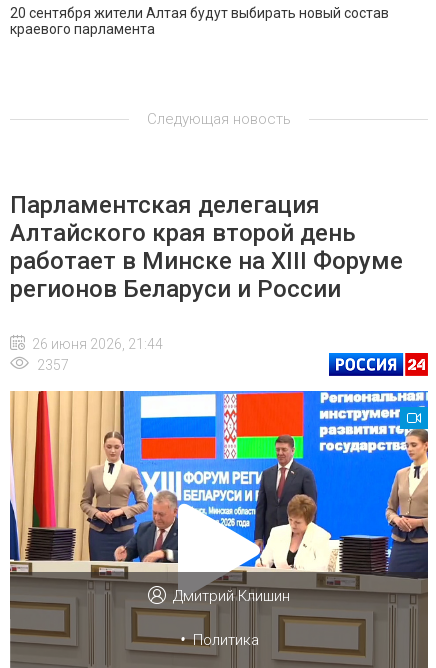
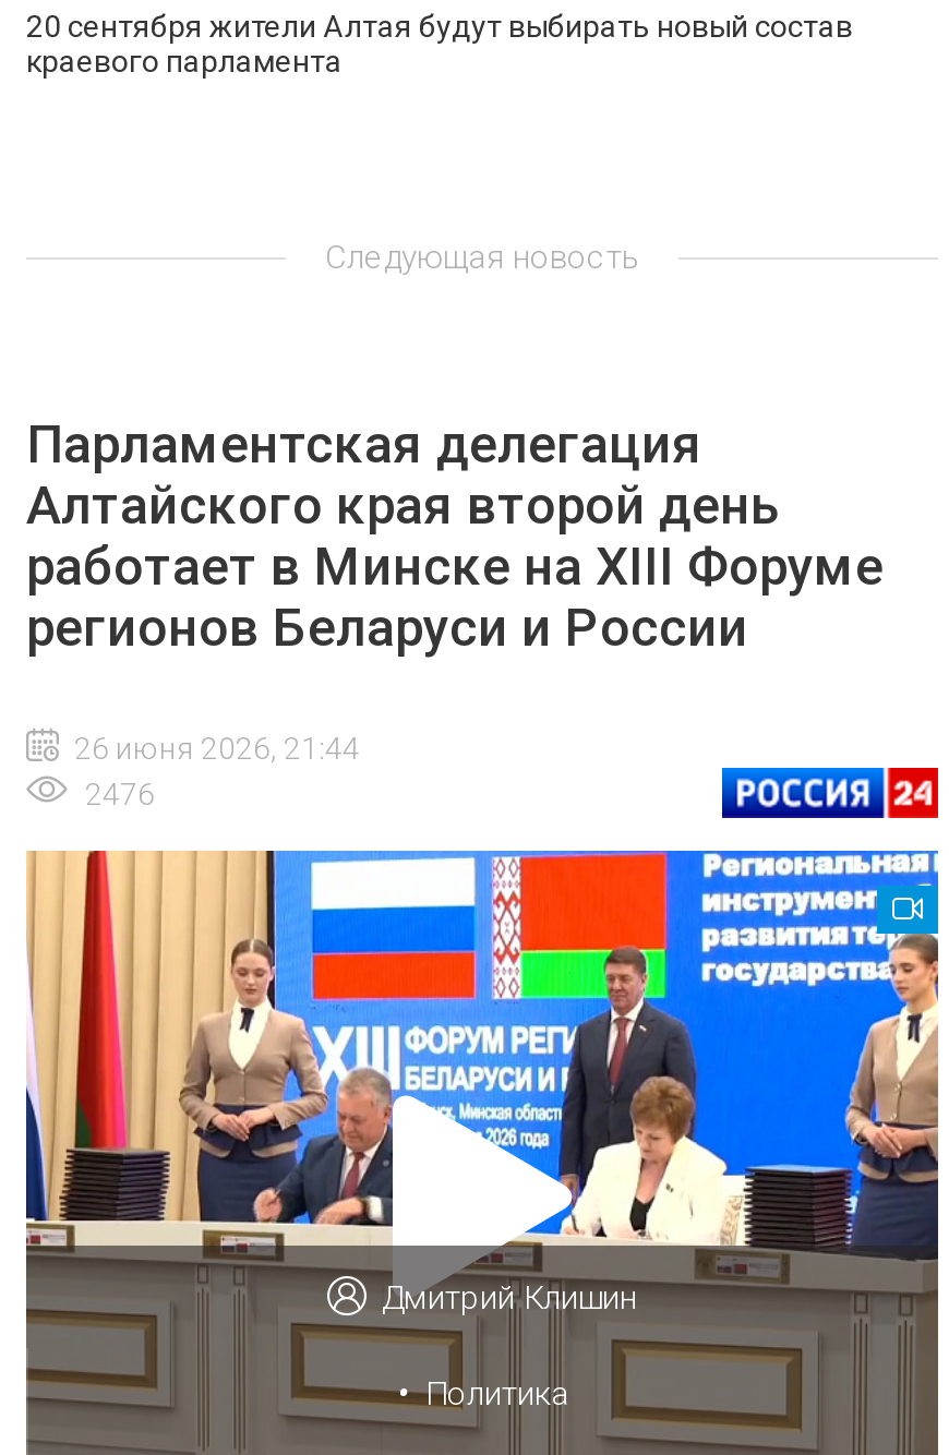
[34,357,69,373] 2357 -> [79,777,155,812] 2476

